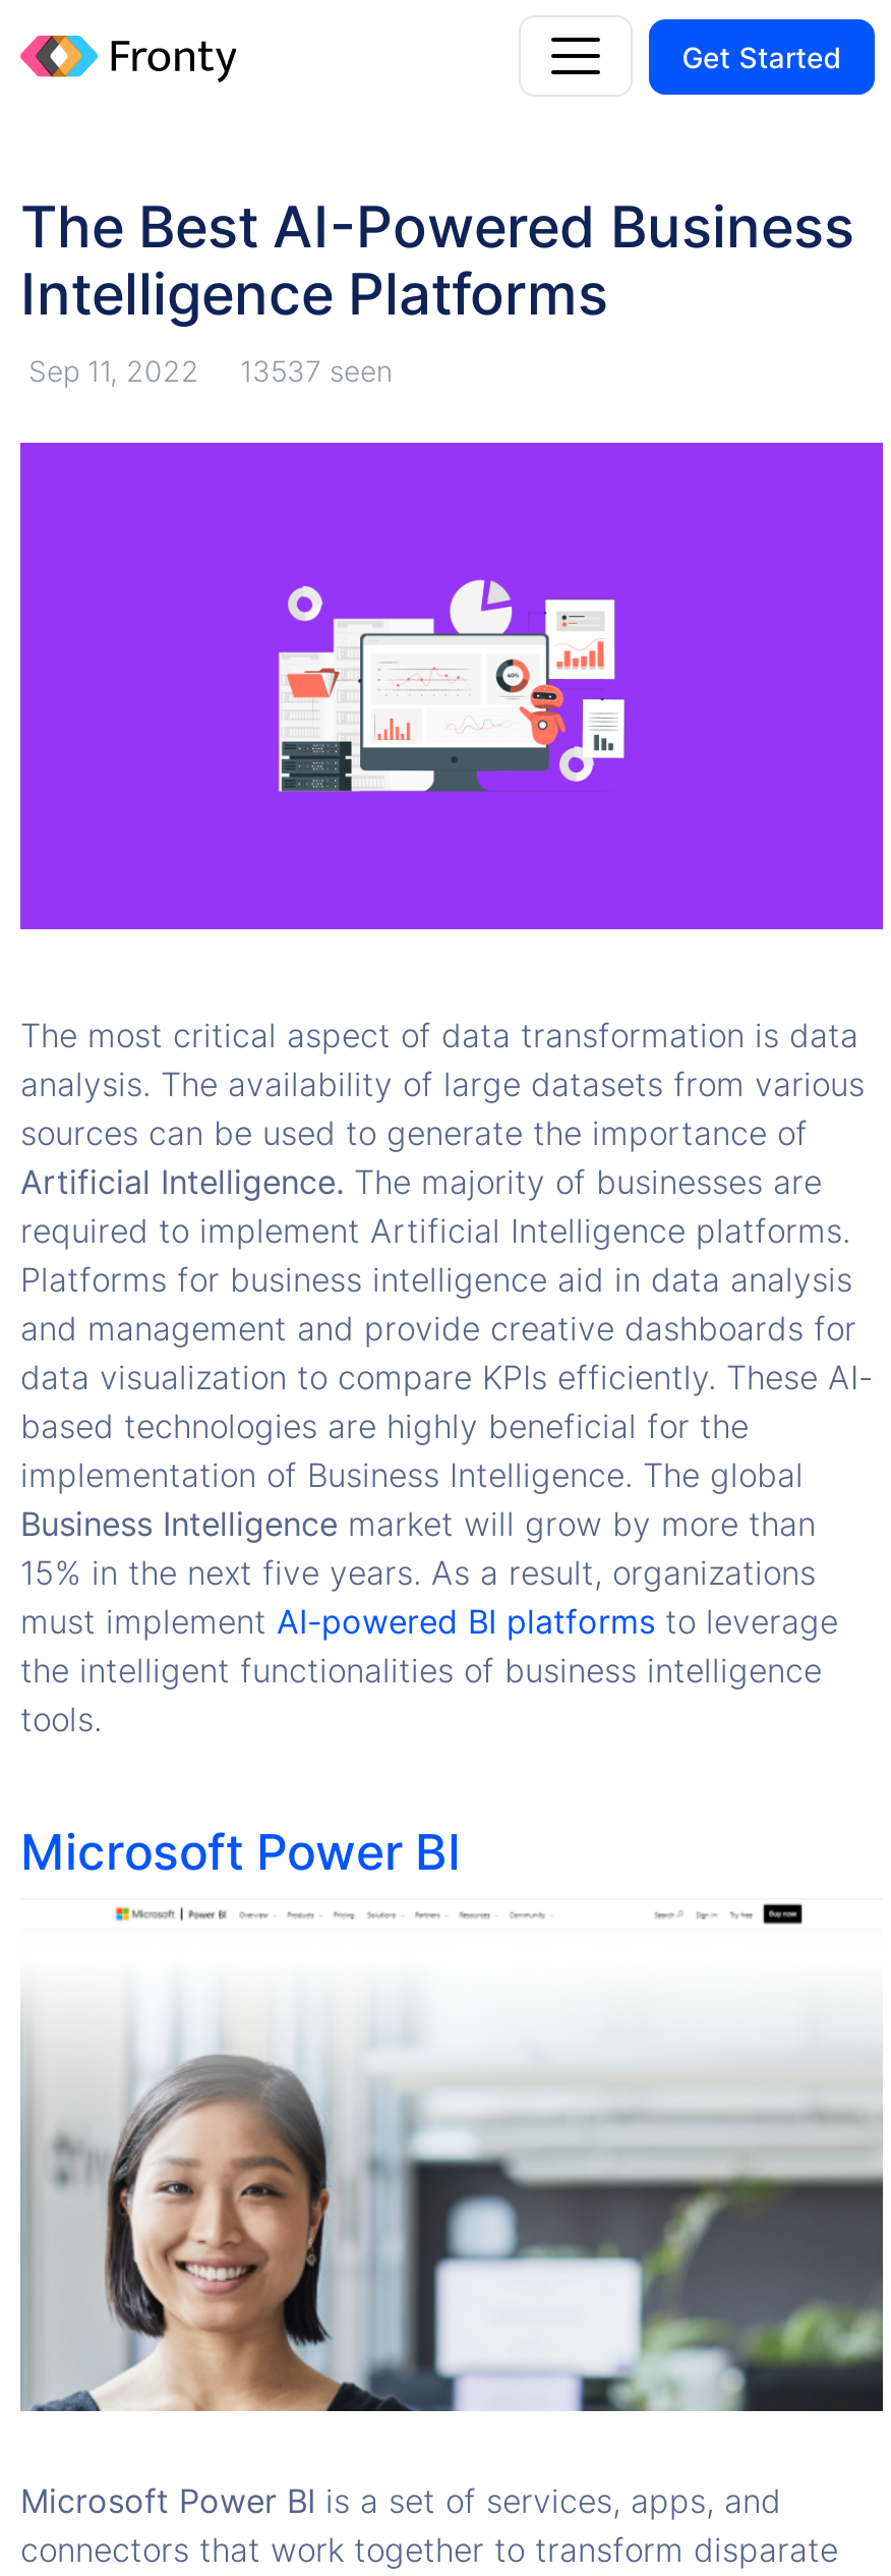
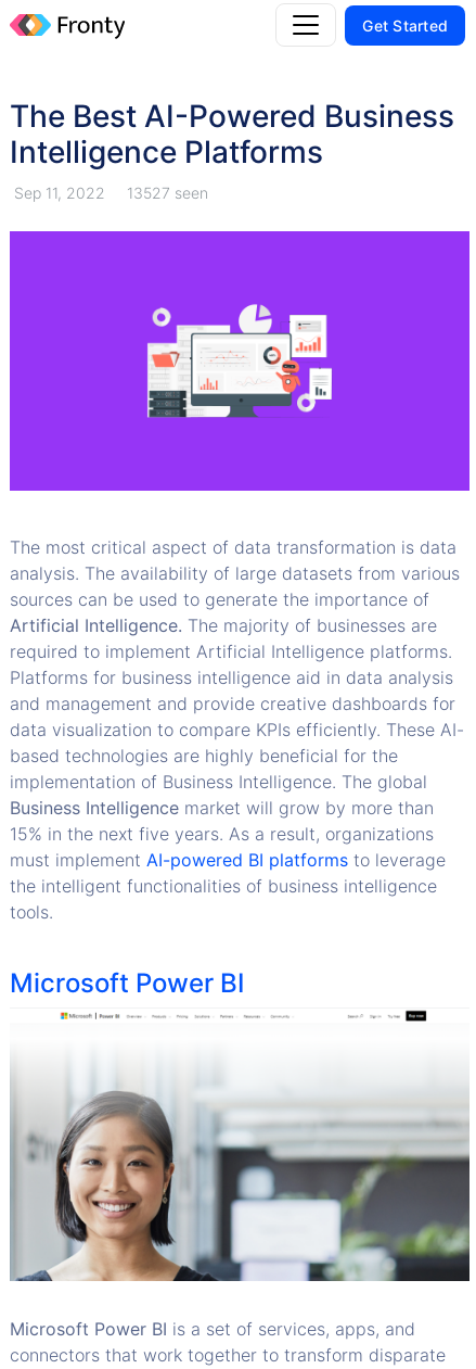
[20,353,393,388] Sep 11, 2022 13537 seen -> [10,183,208,202] Sep 11, 2022 13527 seen

